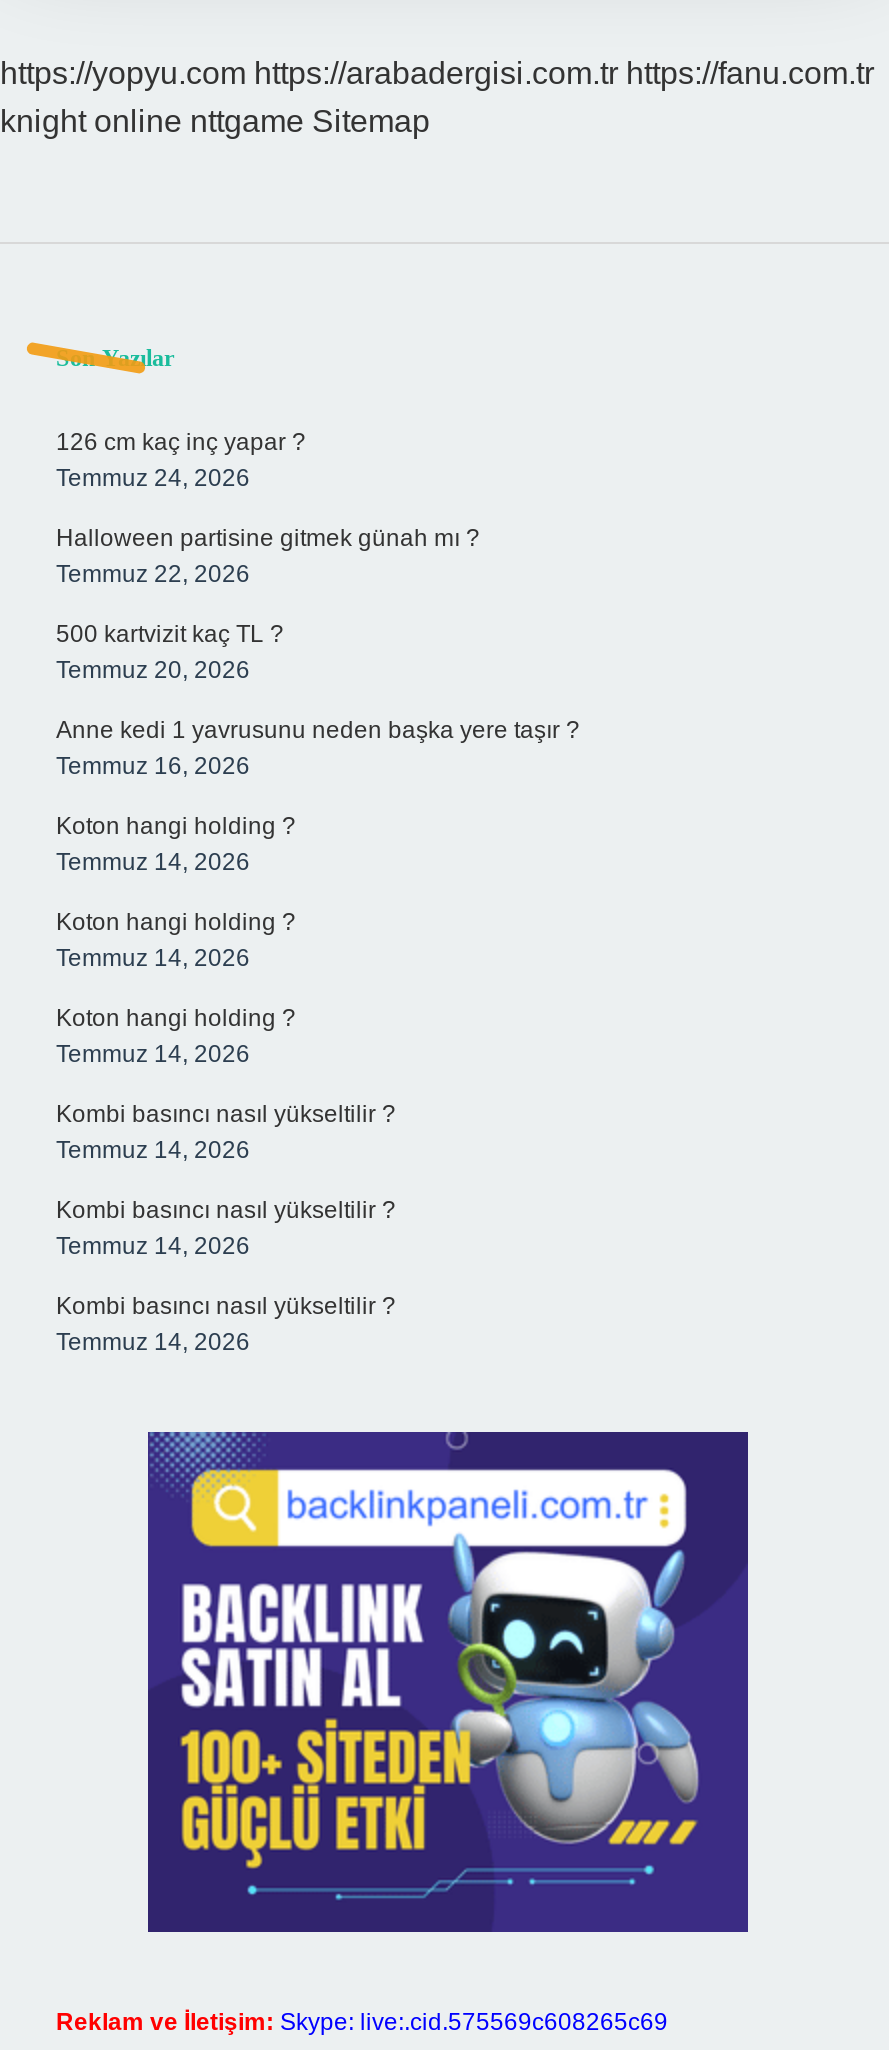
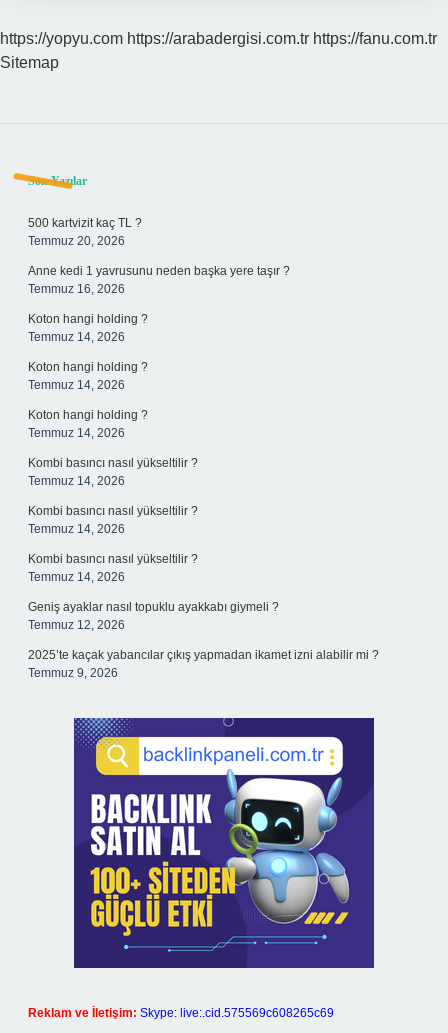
[0,104,430,138] knight online nttgame Sitemap -> [0,54,59,71] Sitemap
[56,428,480,588] 126 cm kaç inç yapar ? | Temmuz 24, 2026 | Halloween partisine gitmek günah mı ? | Temmuz 22, 2026 -> none
moved [56,620,580,1356] -> [28,216,290,584]: 500 kartvizit kaç TL ? | Temmuz 20, 2026 | Anne kedi 1 yavrusunu neden başka yere taşır ? | ... | Kombi basıncı nasıl yükseltilir ? | Temmuz 14, 2026
none -> [28,600,379,680] Geniş ayaklar nasıl topuklu ayakkabı giymeli ? | Temmuz 12, 2026 | 2025’te kaçak yabancılar çıkış yapmadan ikamet izni alabilir mi ? | Temmuz 9, 2026

